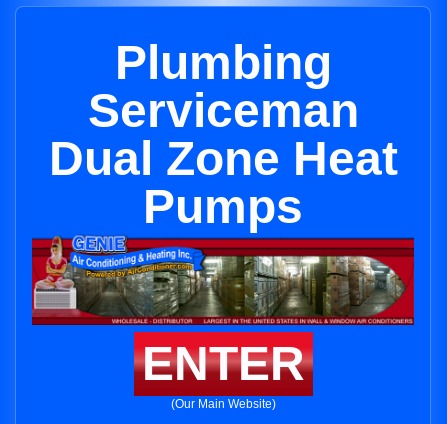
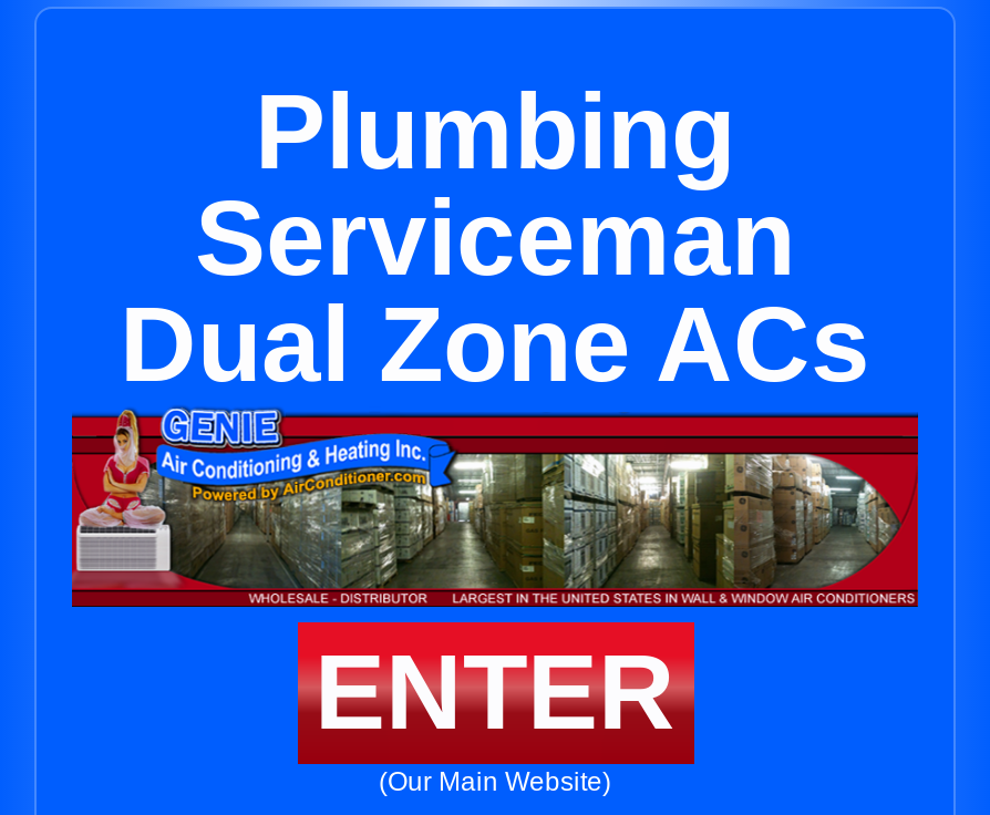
[48,132,397,233] Dual Zone Heat | Pumps -> [120,286,870,403] Dual Zone ACs

